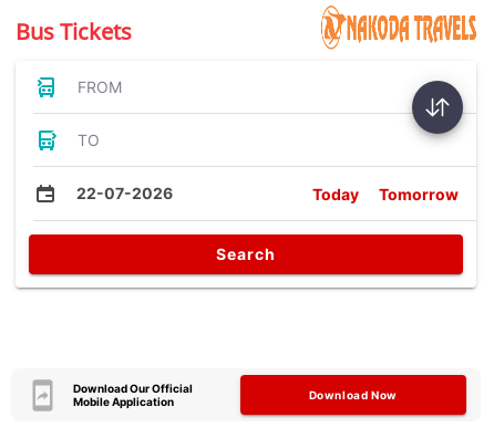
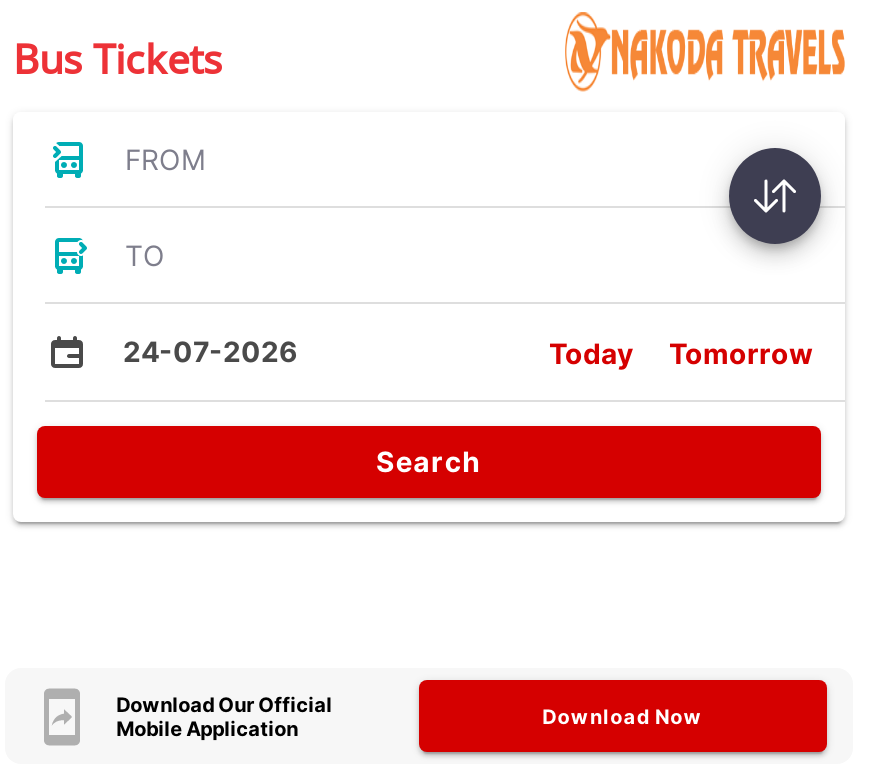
[76,184,173,202] 22-07-2026 -> [123,334,297,368] 24-07-2026

